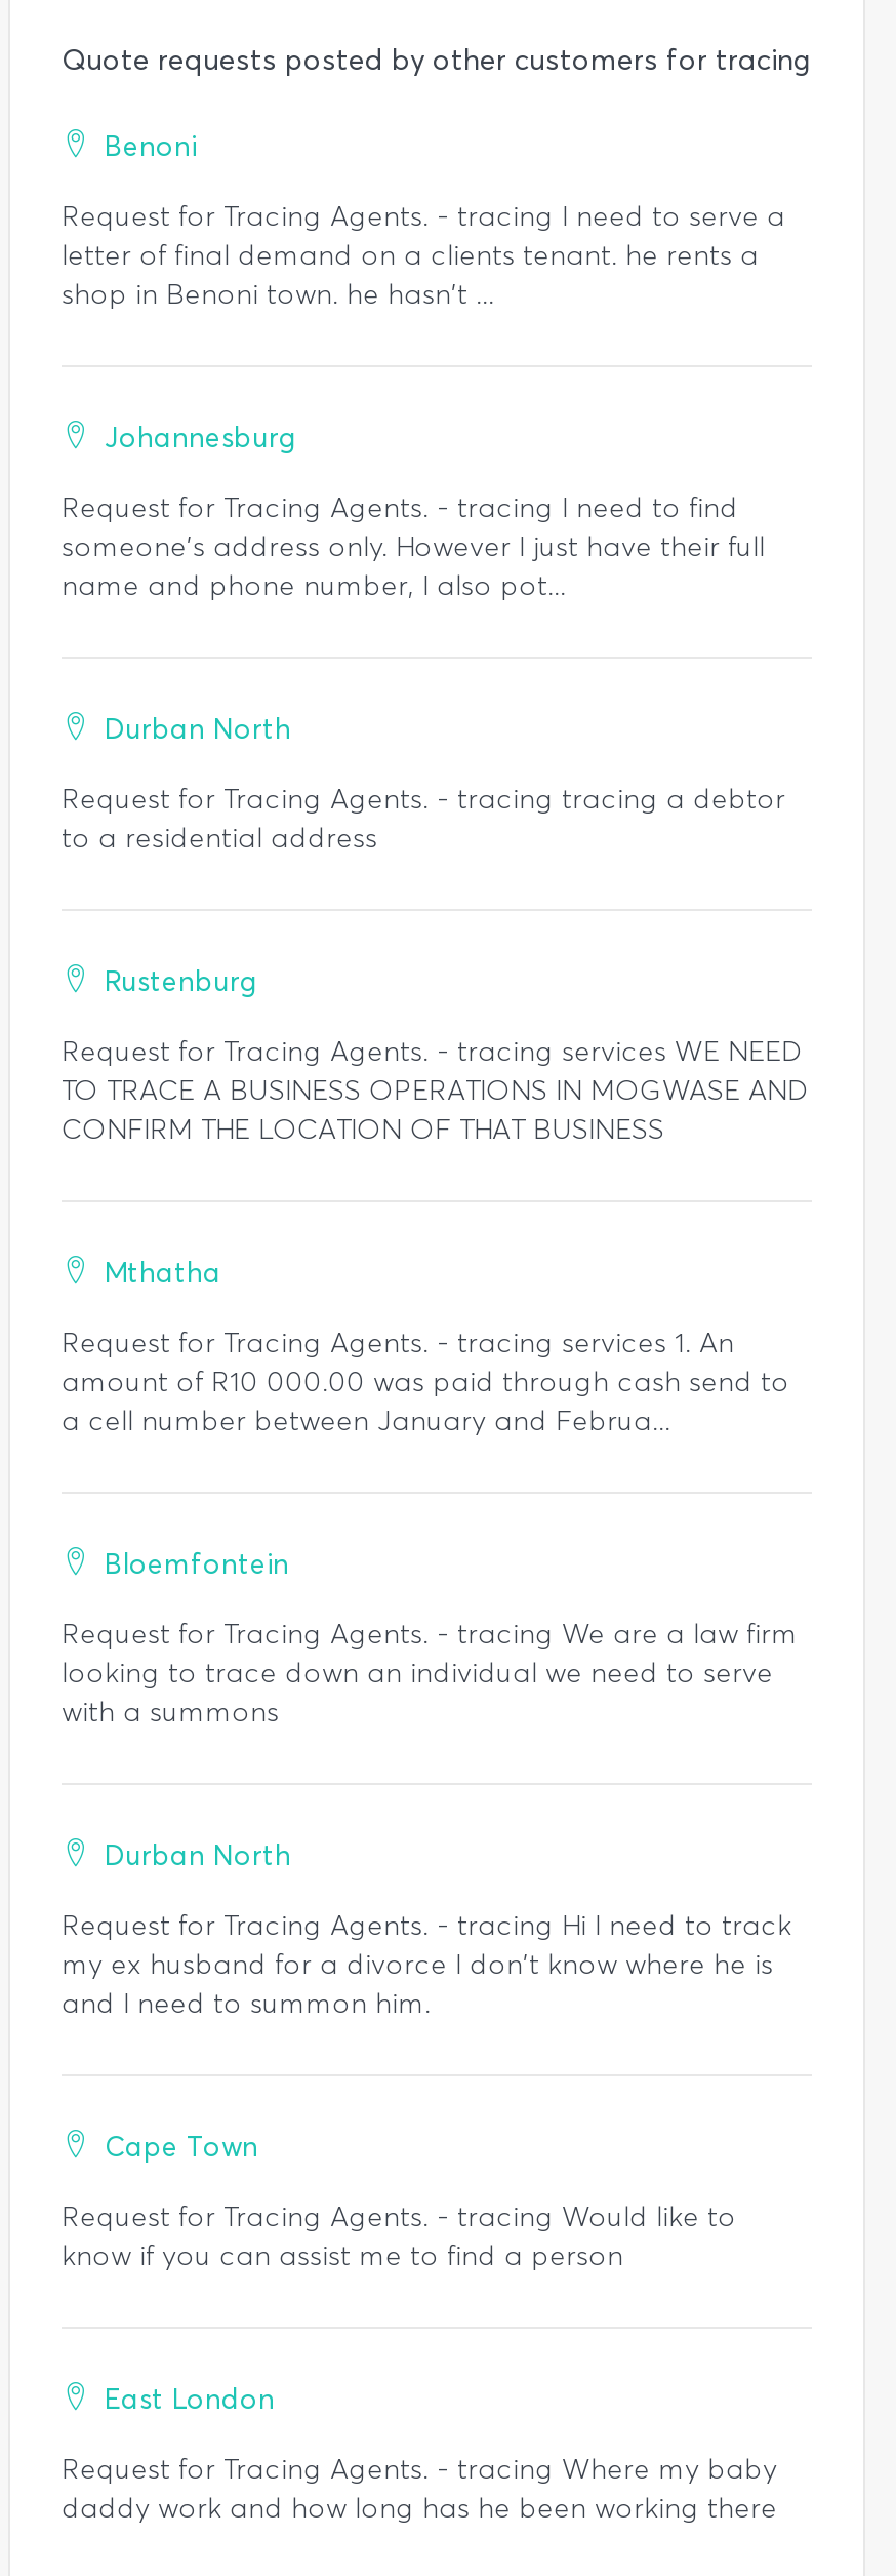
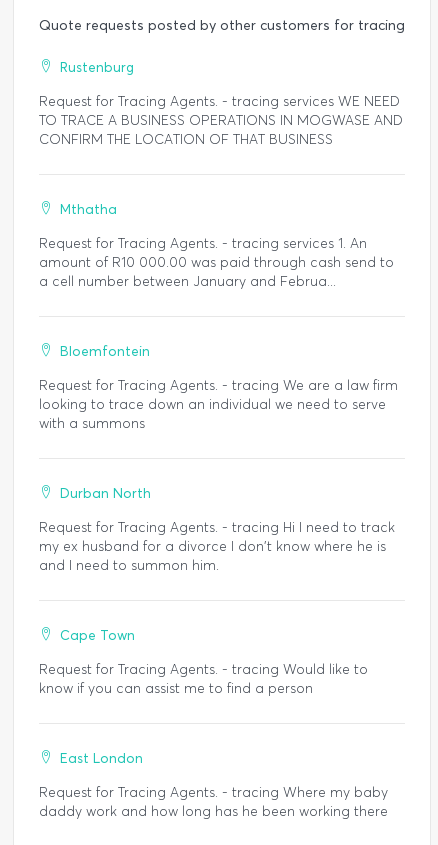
[62,129,785,312] Benoni | Request for Tracing Agents. - tracing I need to serve a | letter of final demand on a clients tenant. he rents a | shop in Benoni town. he hasn't ... -> none
[62,421,765,603] Johannesburg | Request for Tracing Agents. - tracing I need to find | someone's address only. However I just have their full | name and phone number, I also pot... -> none
[62,712,785,856] Durban North | Request for Tracing Agents. - tracing tracing a debtor | to a residential address -> none

